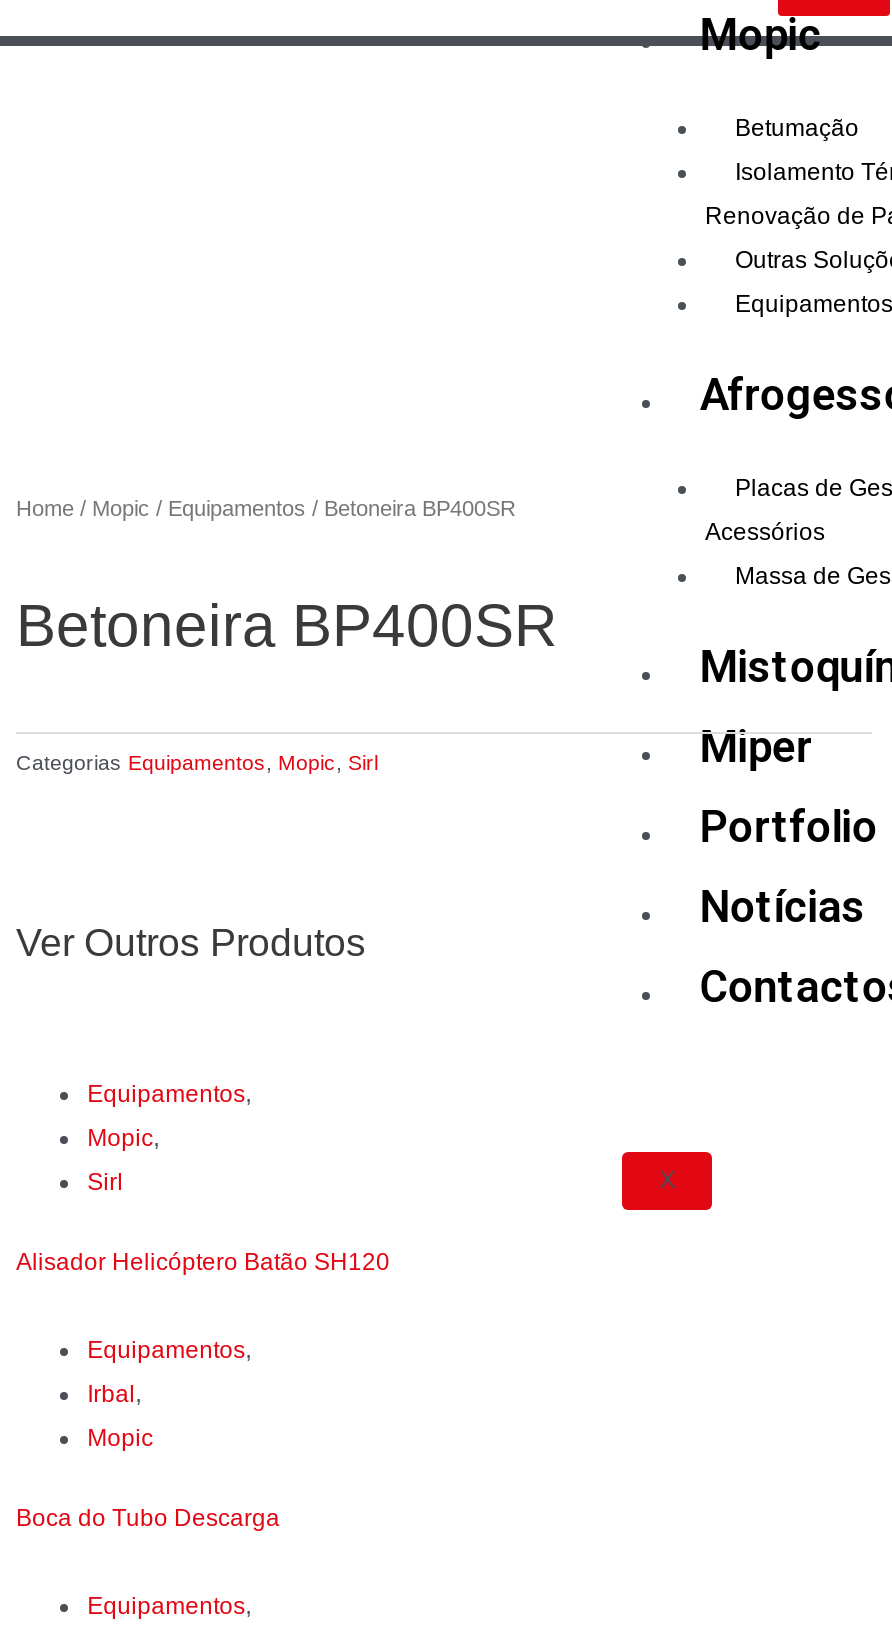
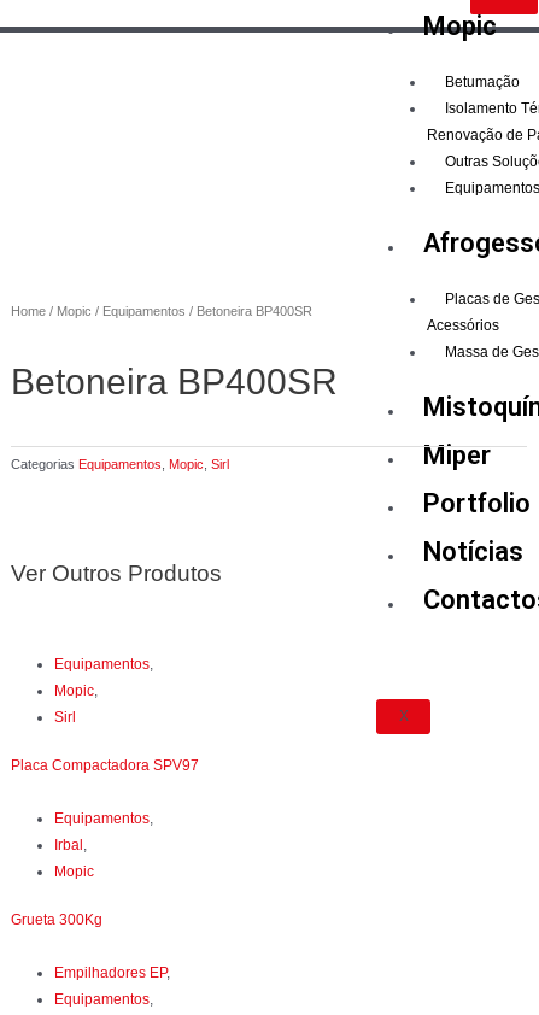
[16,1248,390,1276] Alisador Helicóptero Batão SH120 -> [11,757,199,774] Placa Compactadora SPV97
[16,1503,280,1531] Boca do Tubo Descarga -> [11,911,173,981] Grueta 300Kg | Empilhadores EP,

